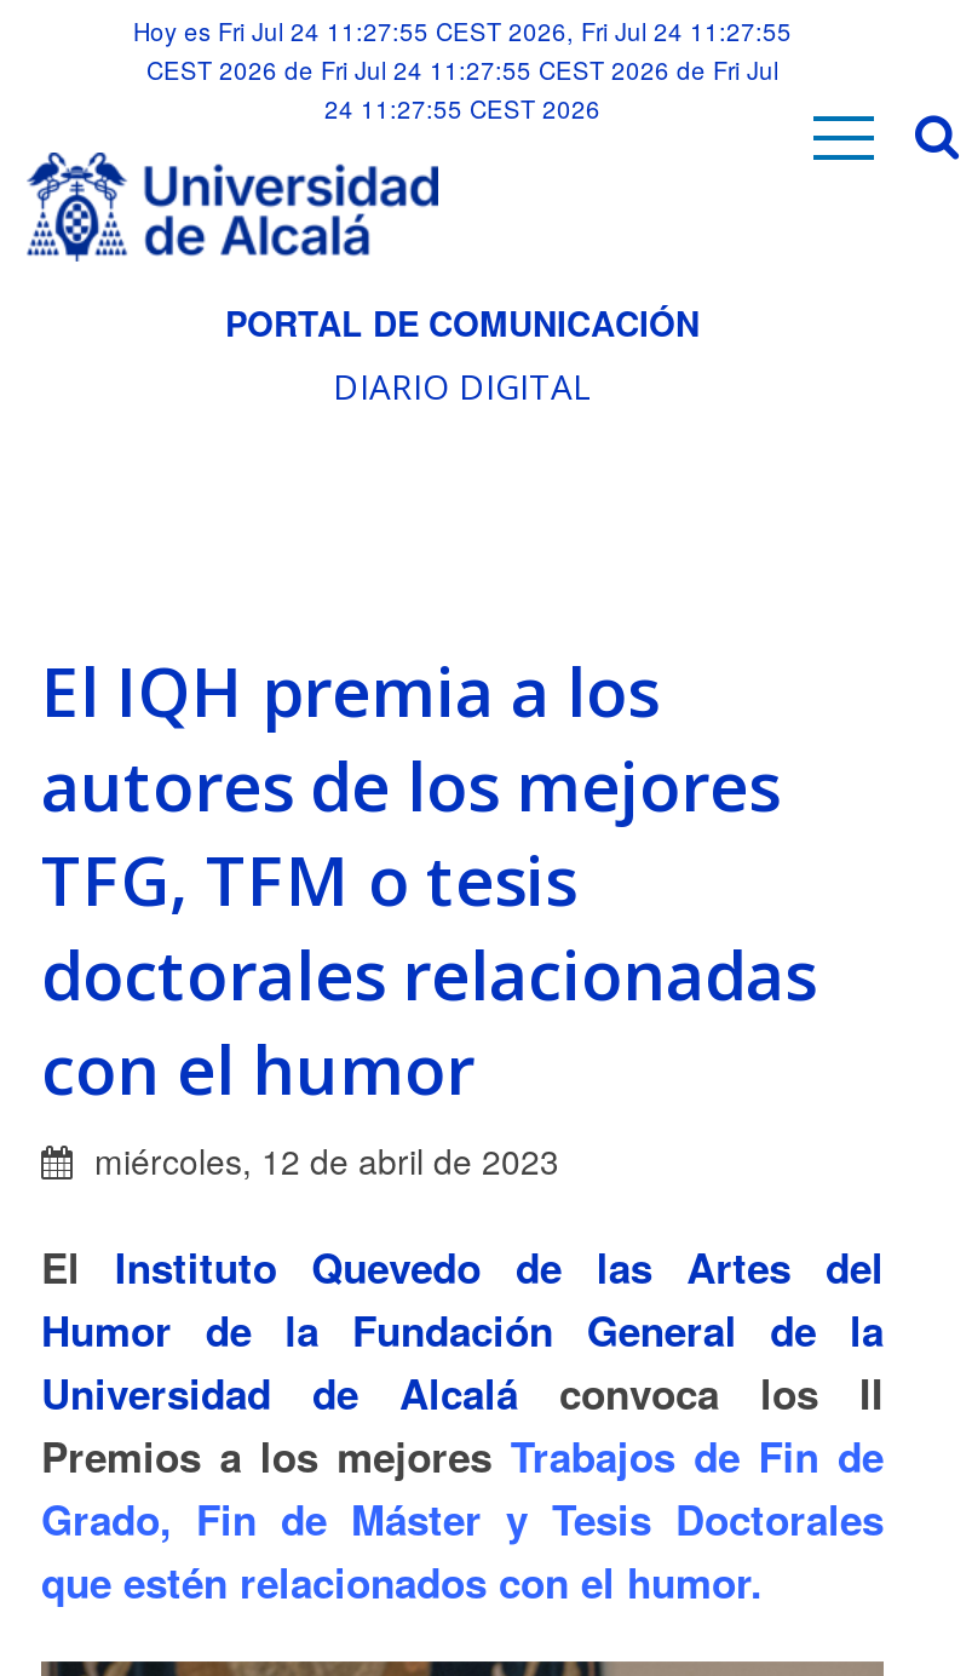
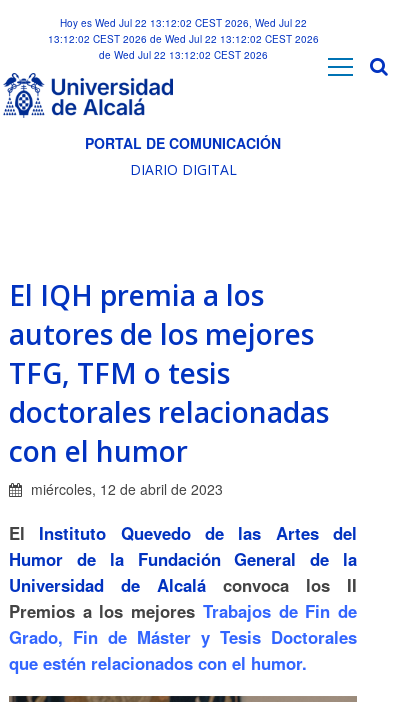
[133,15,792,126] Hoy es Fri Jul 24 11:27:55 CEST 2026, Fri Jul 24 11:27:55 | CEST 2026 de Fri Jul 24 11:27:55 CEST 2026 de Fri Jul | 24 11:27:55 CEST 2026 -> [47,16,318,62] Hoy es Wed Jul 22 13:12:02 CEST 2026, Wed Jul 22 | 13:12:02 CEST 2026 de Wed Jul 22 13:12:02 CEST 2026 | de Wed Jul 22 13:12:02 CEST 2026

